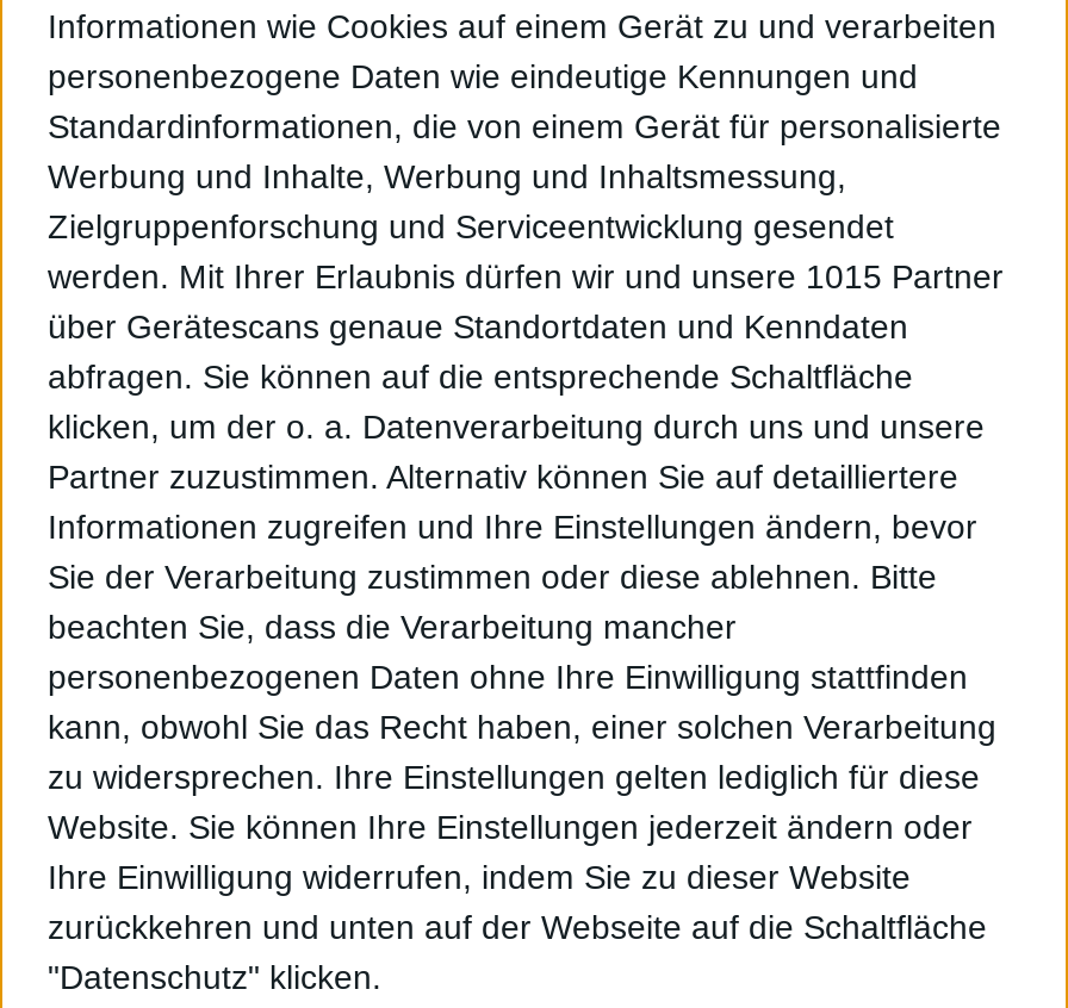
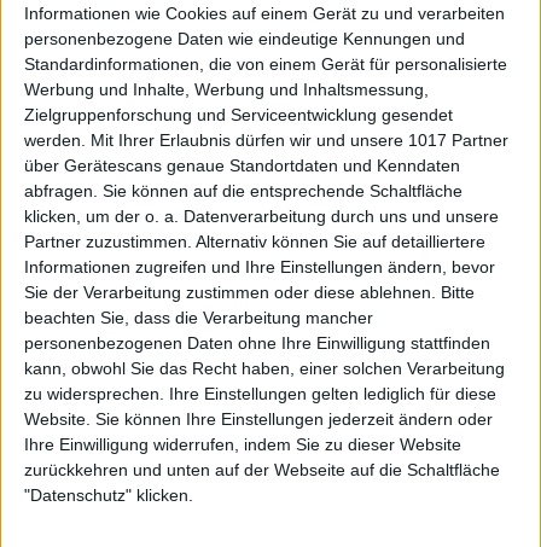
[48,256,1004,295] werden. Mit Ihrer Erlaubnis dürfen wir und unsere 1015 Partner -> [24,130,508,149] werden. Mit Ihrer Erlaubnis dürfen wir und unsere 1017 Partner

